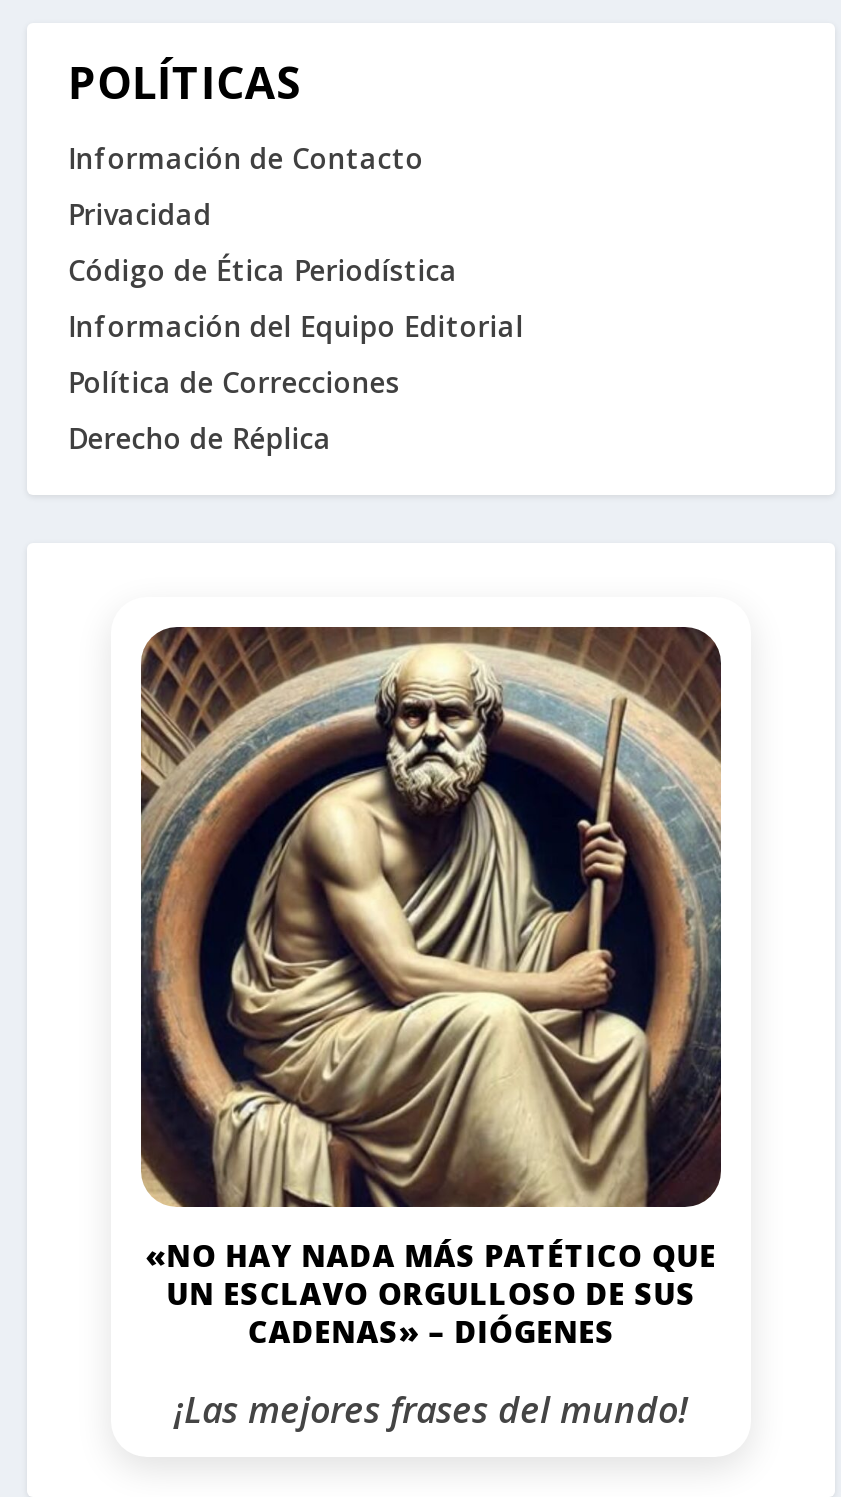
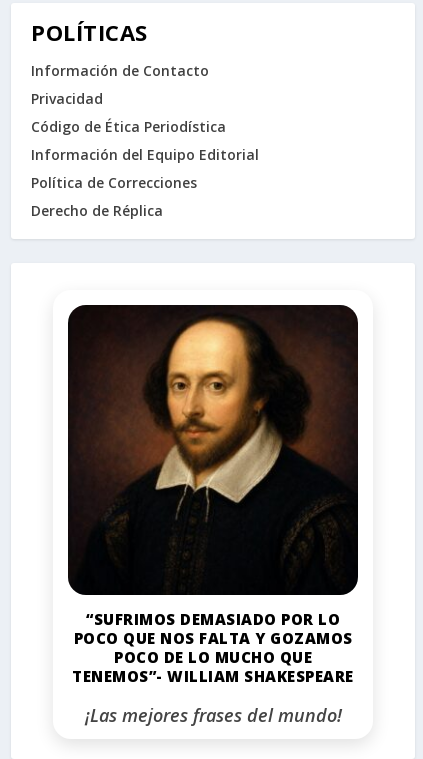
[139,625,723,1352] [image] | «NO HAY NADA MÁS PATÉTICO QUE | UN ESCLAVO ORGULLOSO DE SUS | CADENAS» – DIÓGENES -> [68,304,359,686] [image] | “SUFRIMOS DEMASIADO POR LO | POCO QUE NOS FALTA Y GOZAMOS | POCO DE LO MUCHO QUE | TENEMOS”- WILLIAM SHAKESPEARE

